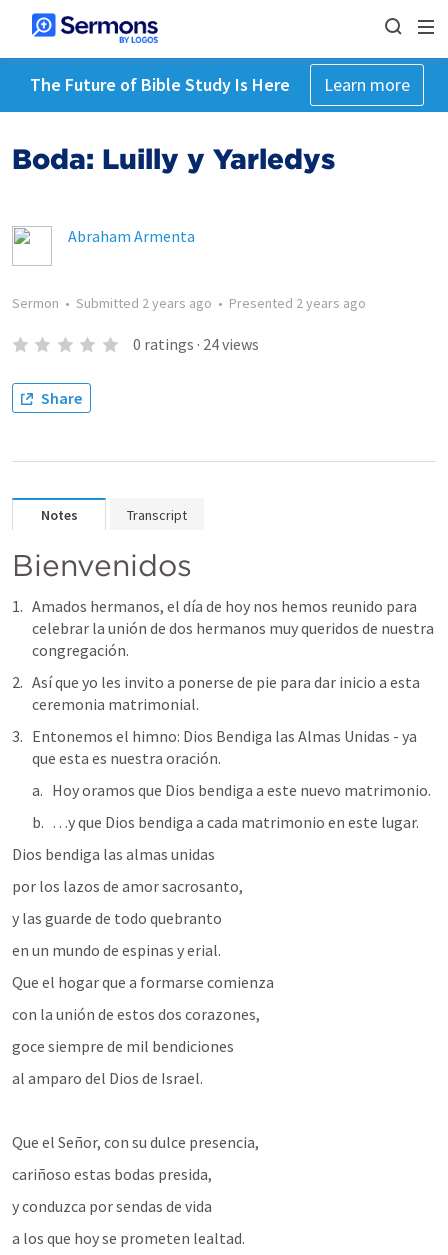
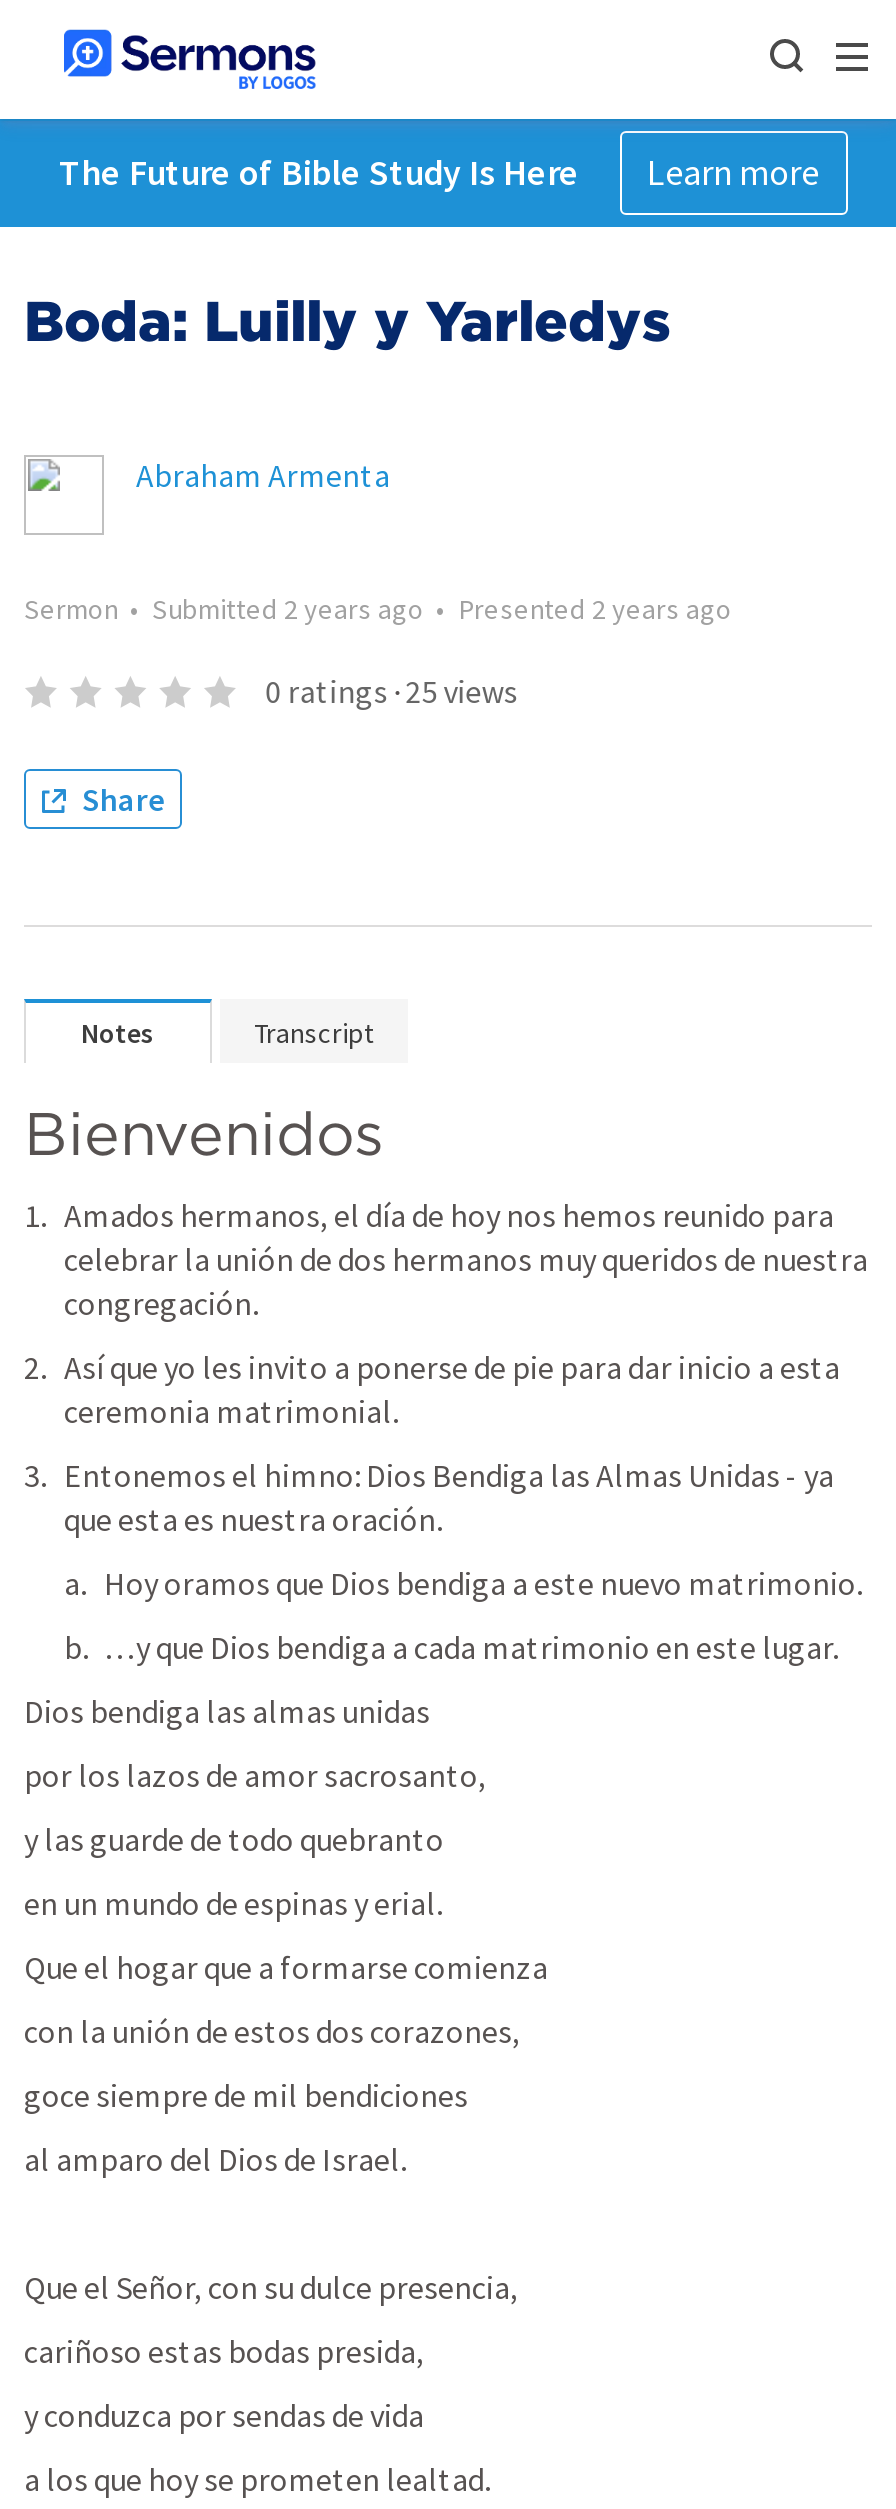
[133,334,259,354] 0 ratings · 24 views -> [265,671,517,711] 0 ratings · 25 views

